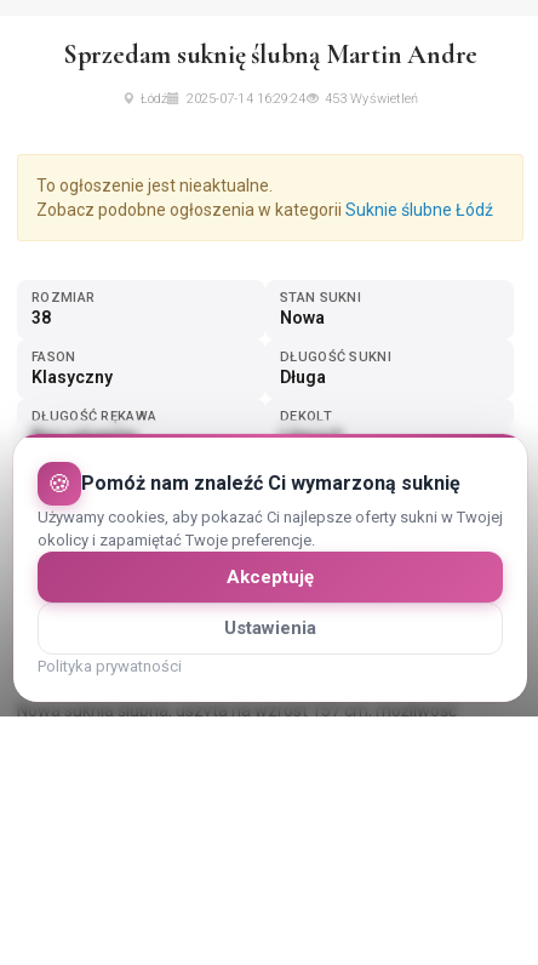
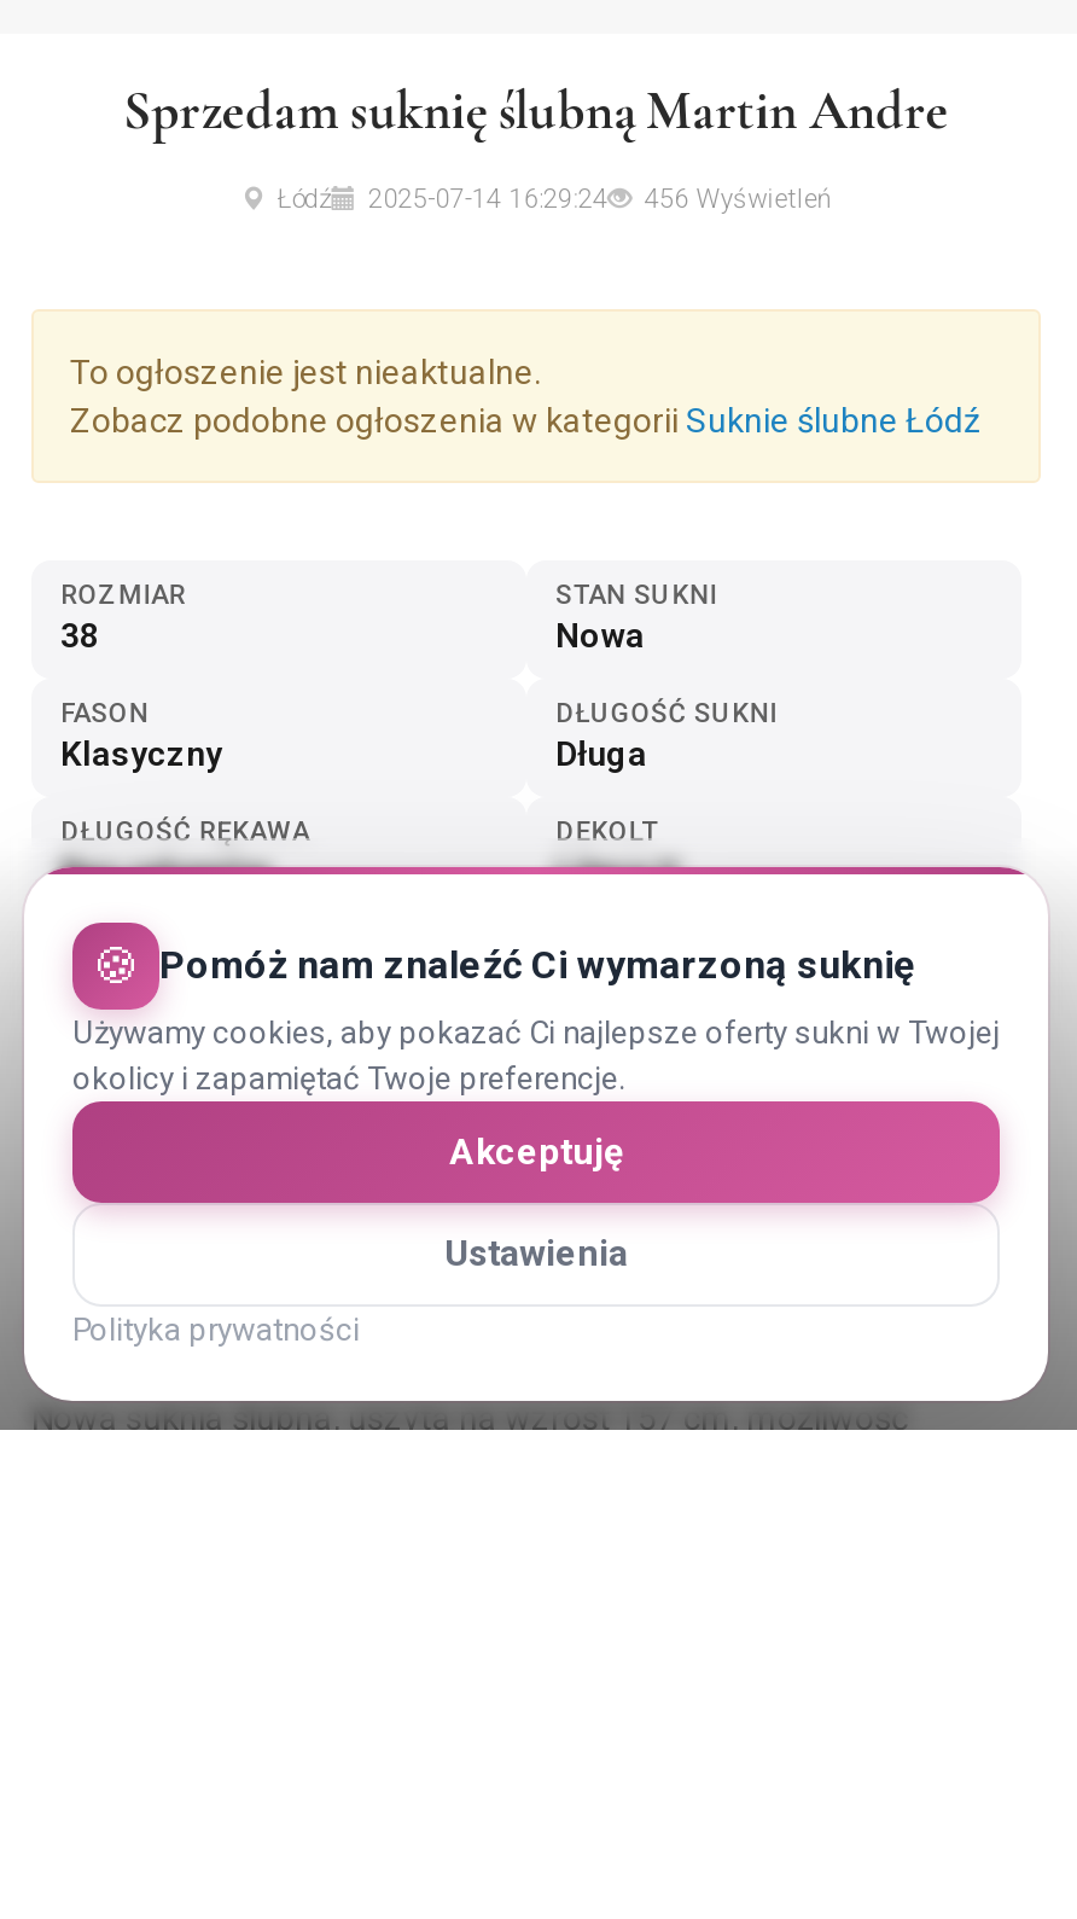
[137,91,419,107] Łódź 2025-07-14 16:29:24 453 Wyświetleń -> [270,184,832,215] Łódź 2025-07-14 16:29:24 456 Wyświetleń

